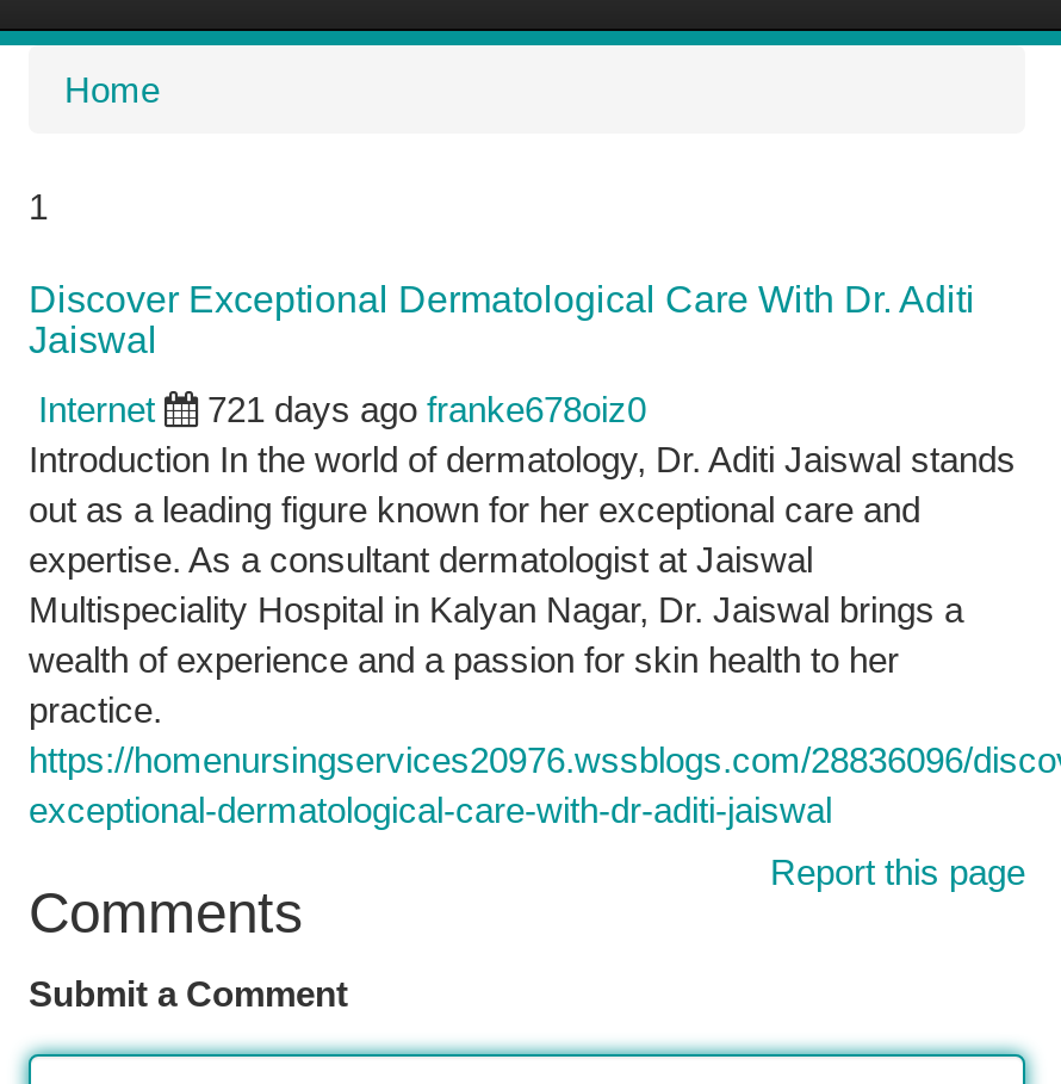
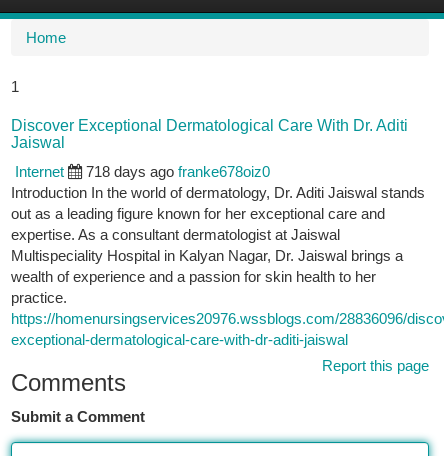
[207,389,646,429] 721 days ago franke678oiz0 -> [86,163,270,180] 718 days ago franke678oiz0

